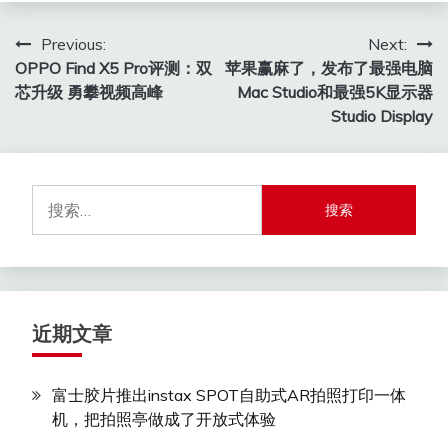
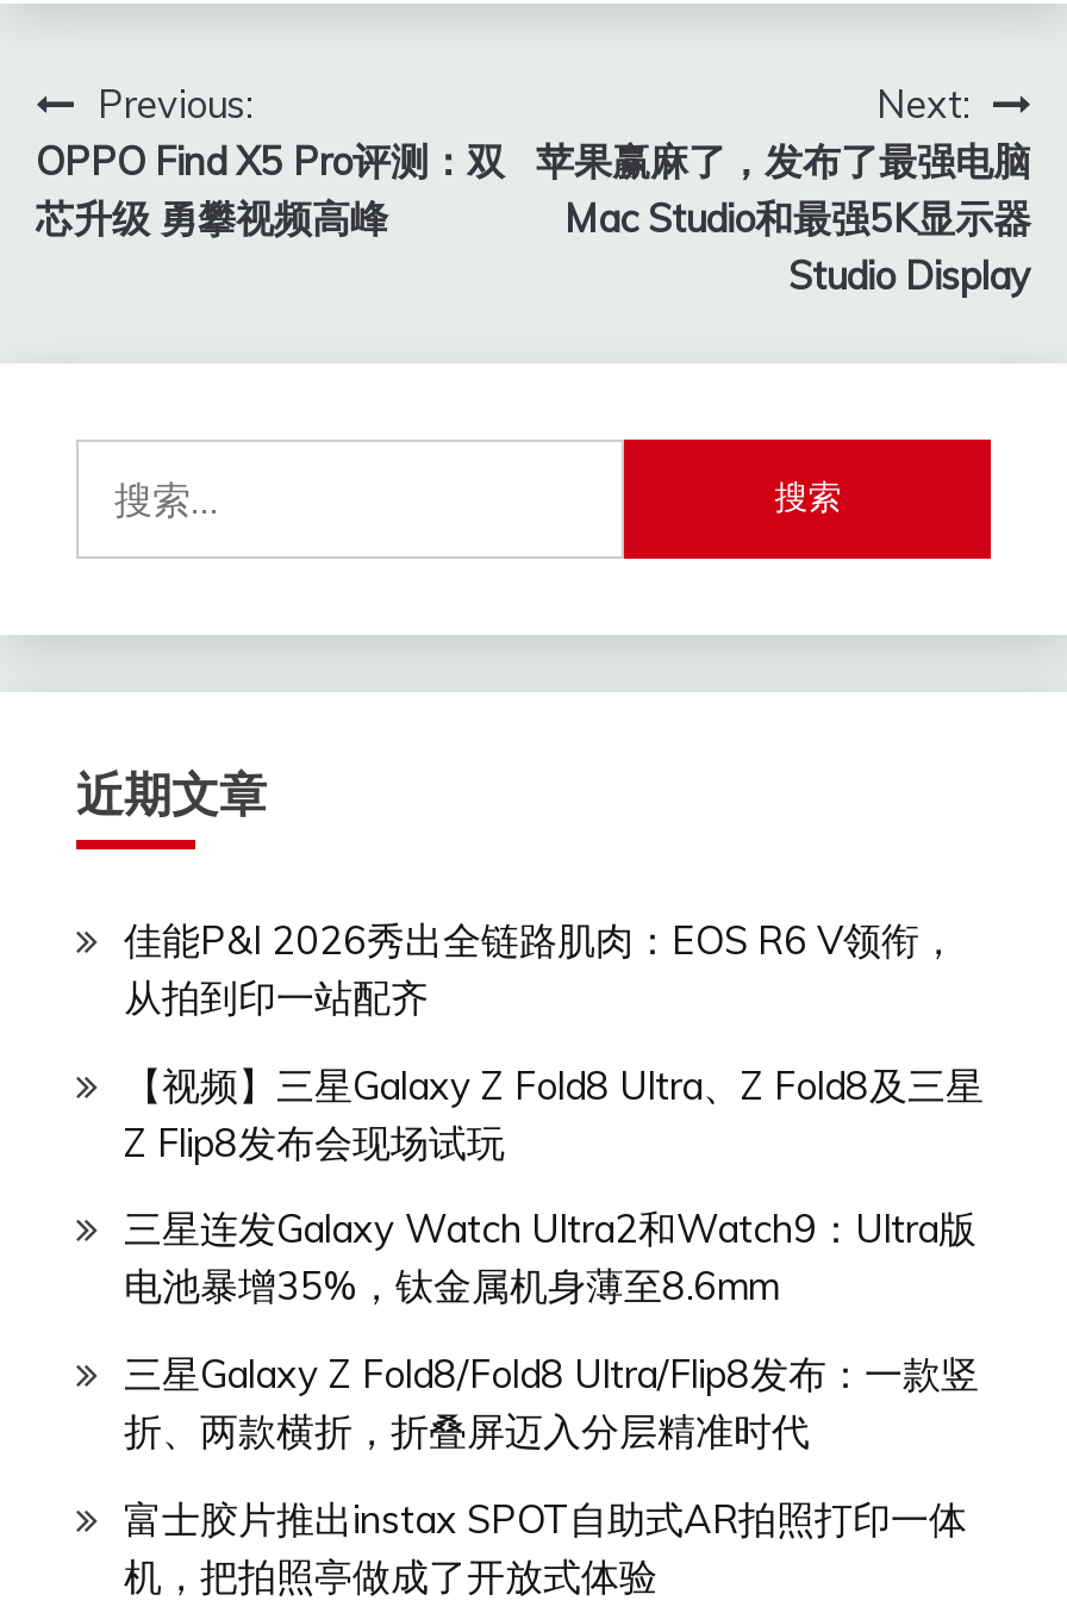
none -> [124,916,984,1456] 佳能P&I 2026秀出全链路肌肉：EOS R6 V领衔， | 从拍到印一站配齐 | 【视频】三星Galaxy Z Fold8 Ultra、Z Fold8及三星 | Z Flip8发布会现场试玩 | 三星连发Galaxy Watch Ultra2和Watch9：Ultra版 | 电池暴增35%，钛金属机身薄至8.6mm | 三星Galaxy Z Fold8/Fold8 Ultra/Flip8发布：一款竖 | 折、两款横折，折叠屏迈入分层精准时代

